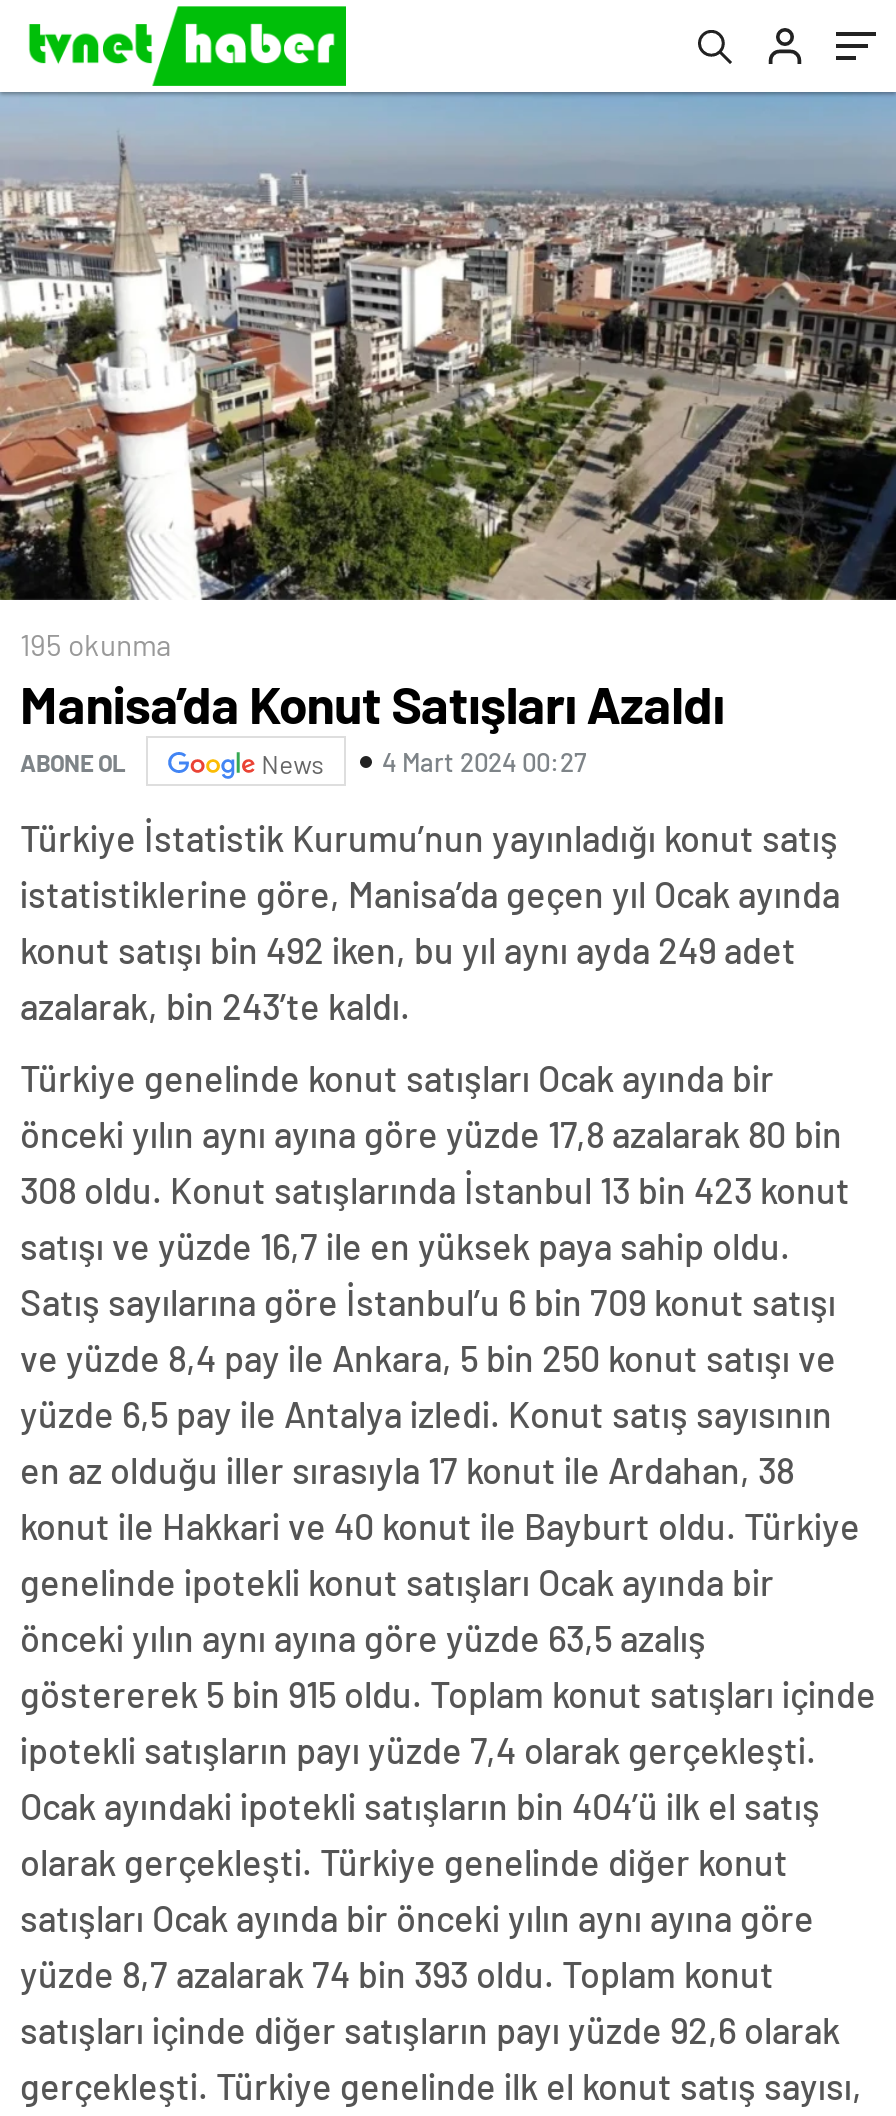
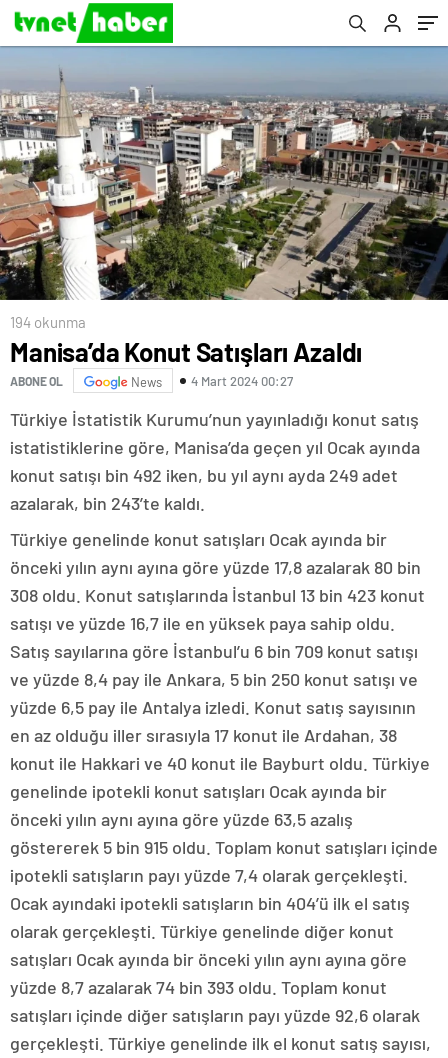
[20,627,172,663] 195 okunma -> [10,313,86,331] 194 okunma

